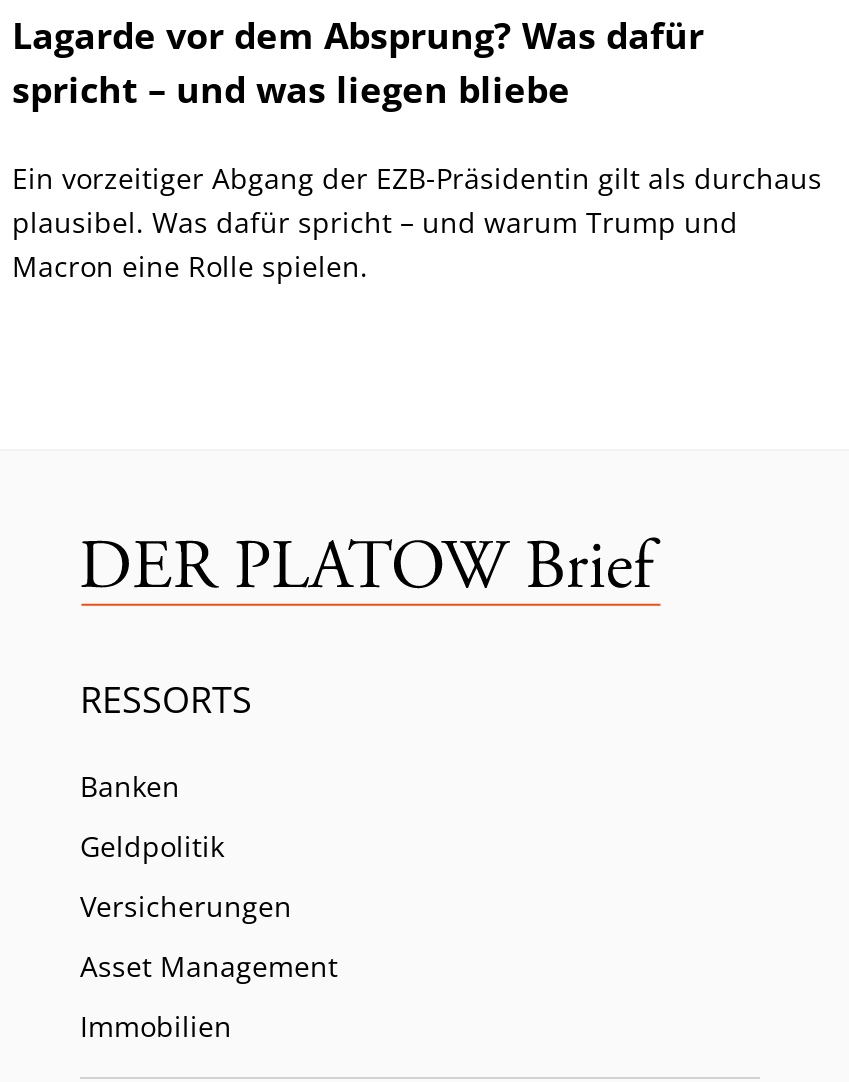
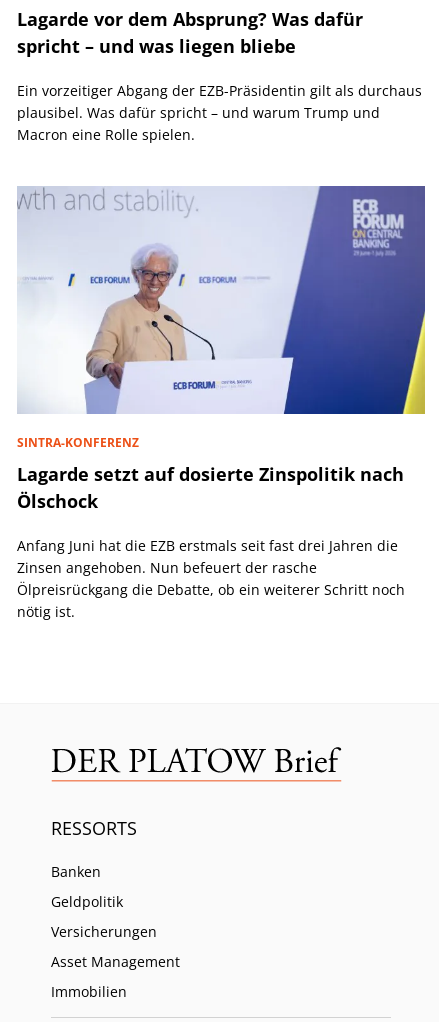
none -> [16,185,426,621] [image] | SINTRA-KONFERENZ | Lagarde setzt auf dosierte Zinspolitik nach | Ölschock | Anfang Juni hat die EZB erstmals seit fast drei Jahren die | Zinsen angehoben. Nun befeuert der rasche | Ölpreisrückgang die Debatte, ob ein weiterer Schritt noch | nötig ist.

